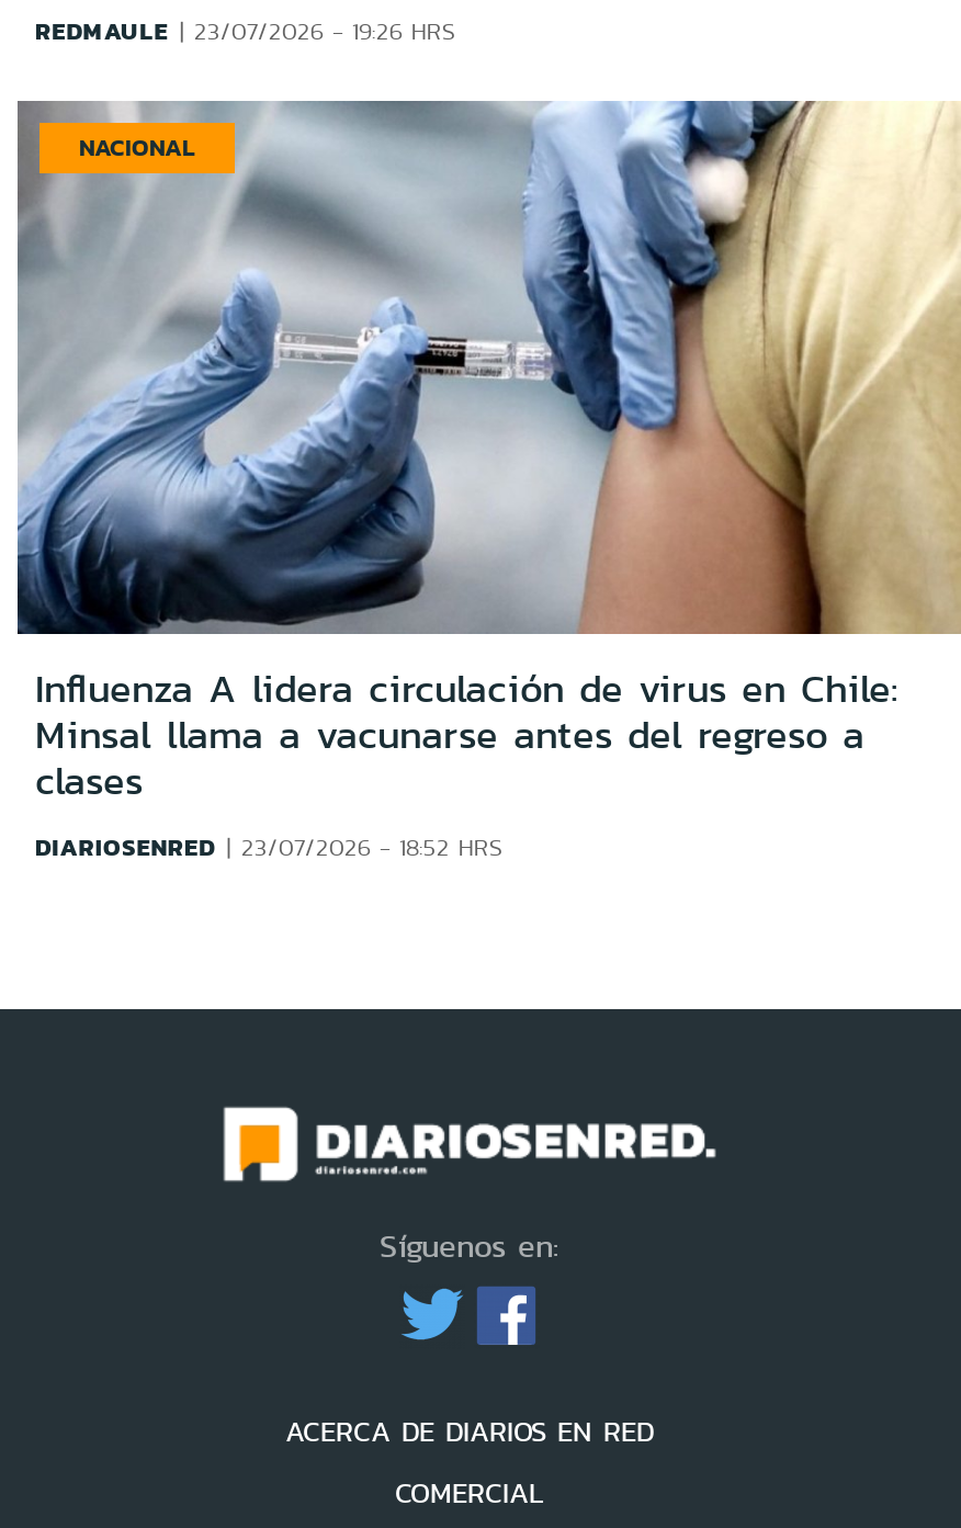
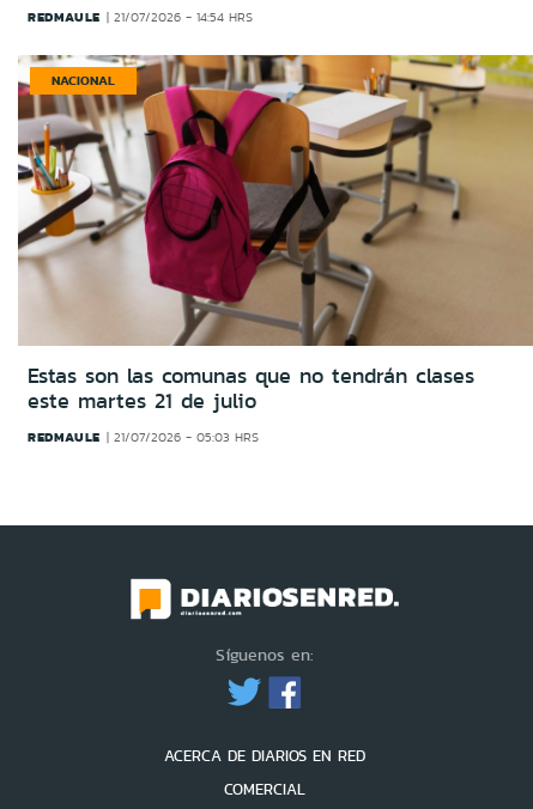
[35,14,455,49] REDMAULE 23/07/2026 - 19:26 HRS -> [28,8,253,27] REDMAULE 21/07/2026 - 14:54 HRS
[15,99,954,864] [image] | Influenza A lidera circulación de virus en Chile: | Minsal llama a vacunarse antes del regreso a | clases | DIARIOSENRED | 23/07/2026 - 18:52 HRS -> [18,54,529,446] [image] | Estas son las comunas que no tendrán clases | este martes 21 de julio | REDMAULE | 21/07/2026 - 05:03 HRS

